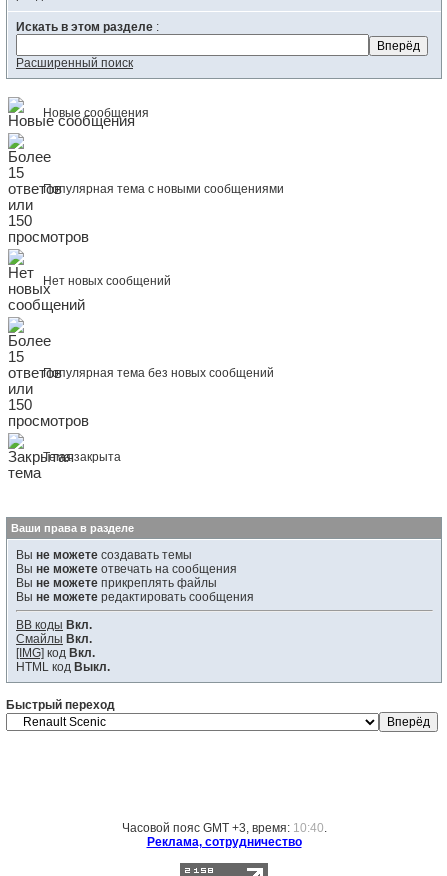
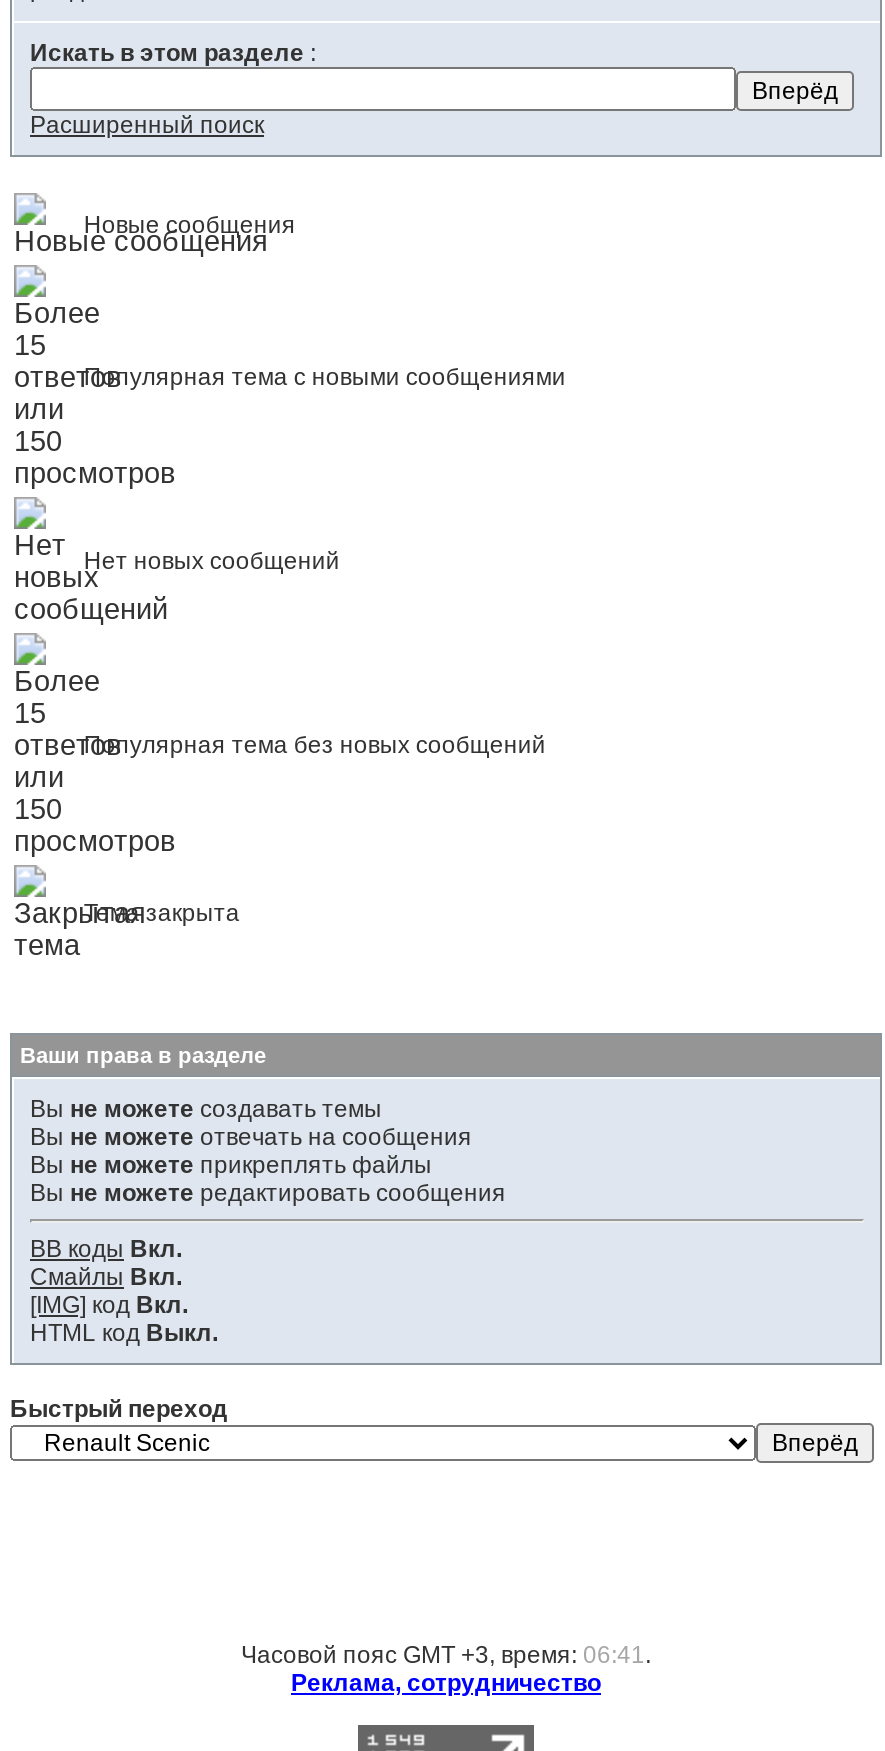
[121,821,326,835] Часовой пояс GMT +3, время: 10:40. -> [241,1641,651,1669] Часовой пояс GMT +3, время: 06:41.

